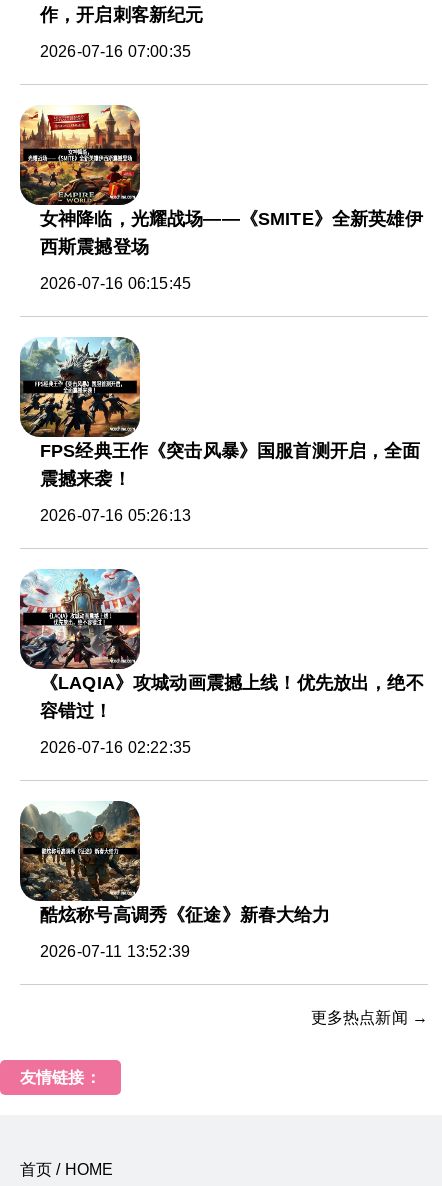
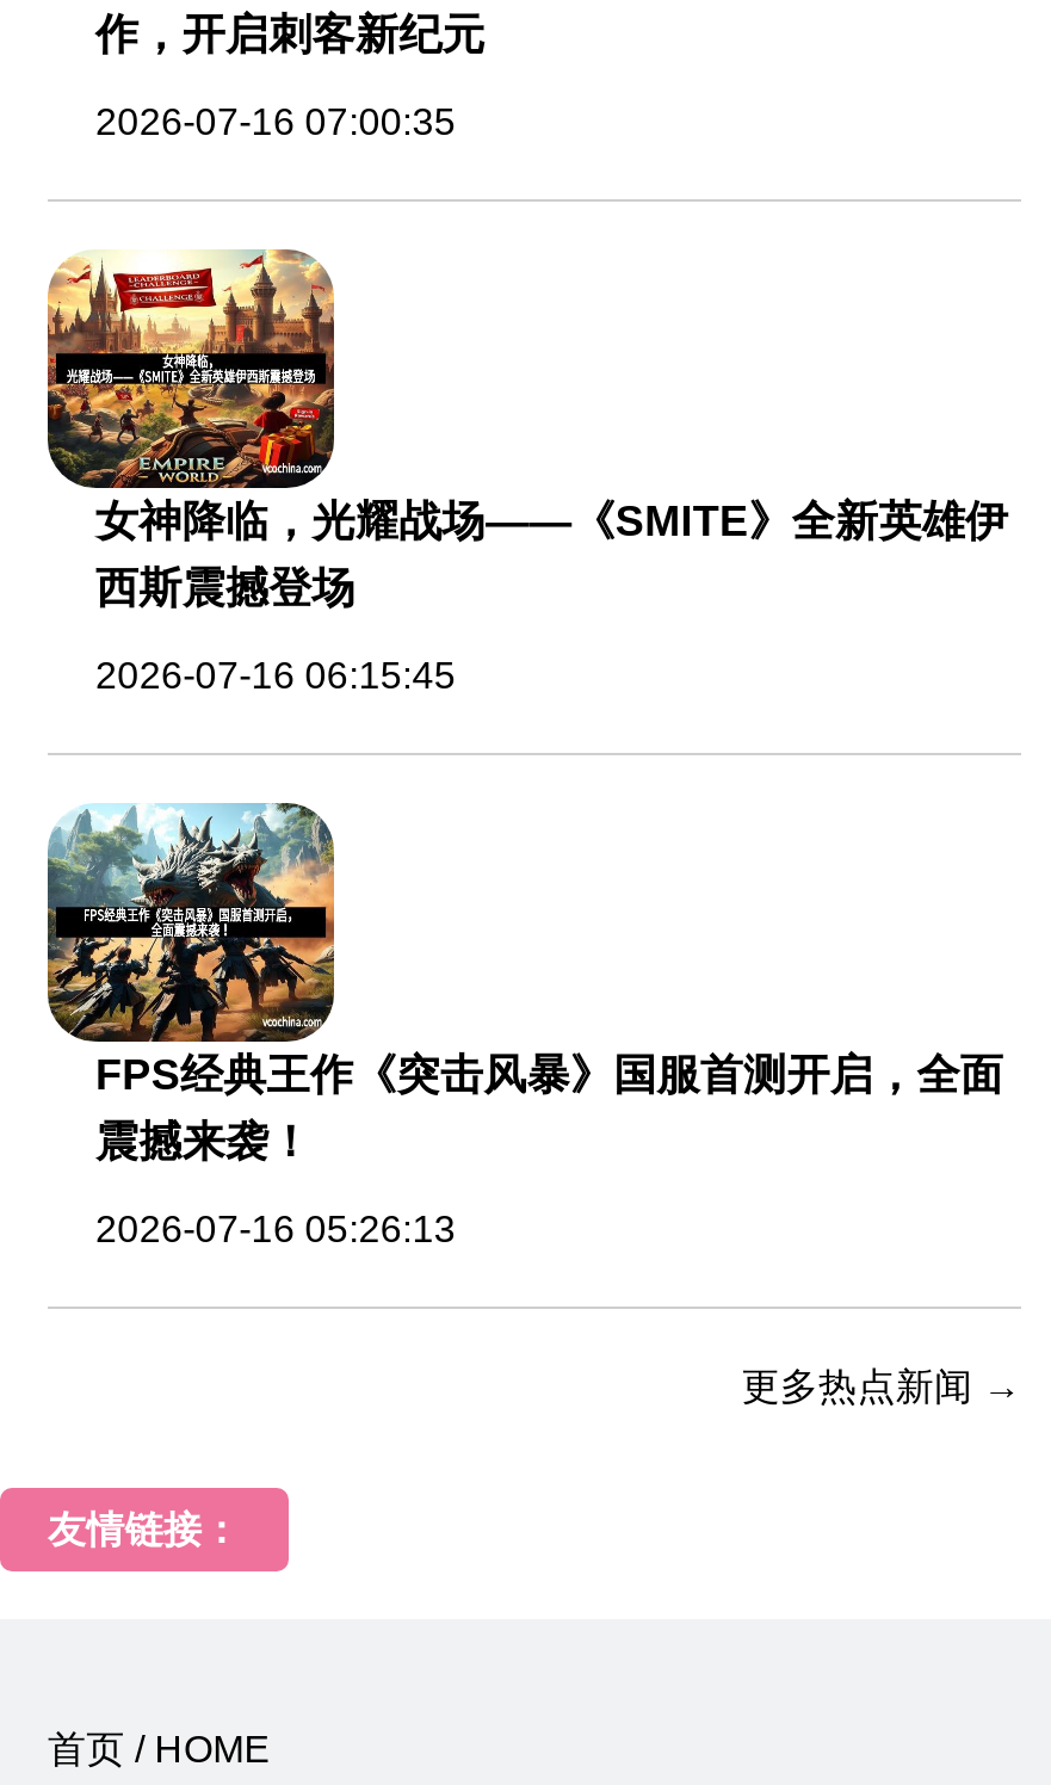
[19,568,424,756] [image] | 《LAQIA》攻城动画震撼上线！优先放出，绝不 | 容错过！ | 2026-07-16 02:22:35 -> none
[19,800,331,960] [image] | 酷炫称号高调秀《征途》新春大给力 | 2026-07-11 13:52:39 -> none

